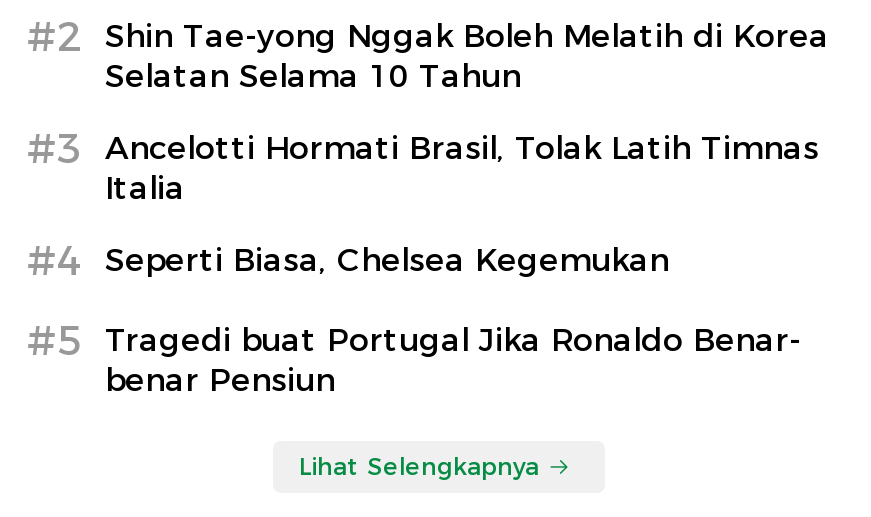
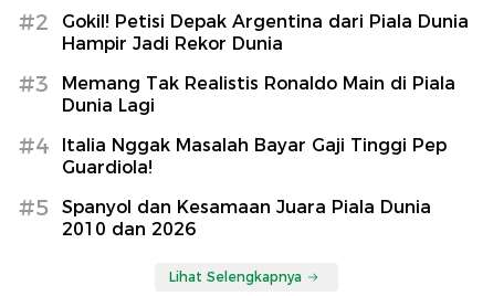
[105,17,829,95] Shin Tae-yong Nggak Boleh Melatih di Korea | Selatan Selama 10 Tahun -> [62,11,469,54] Gokil! Petisi Depak Argentina dari Piala Dunia | Hampir Jadi Rekor Dunia
[105,129,819,207] Ancelotti Hormati Brasil, Tolak Latih Timnas | Italia -> [62,73,455,116] Memang Tak Realistis Ronaldo Main di Piala | Dunia Lagi
[105,241,669,279] Seperti Biasa, Chelsea Kegemukan -> [62,135,447,178] Italia Nggak Masalah Bayar Gaji Tinggi Pep | Guardiola!
[105,321,801,399] Tragedi buat Portugal Jika Ronaldo Benar- | benar Pensiun -> [62,197,431,240] Spanyol dan Kesamaan Juara Piala Dunia | 2010 dan 2026

